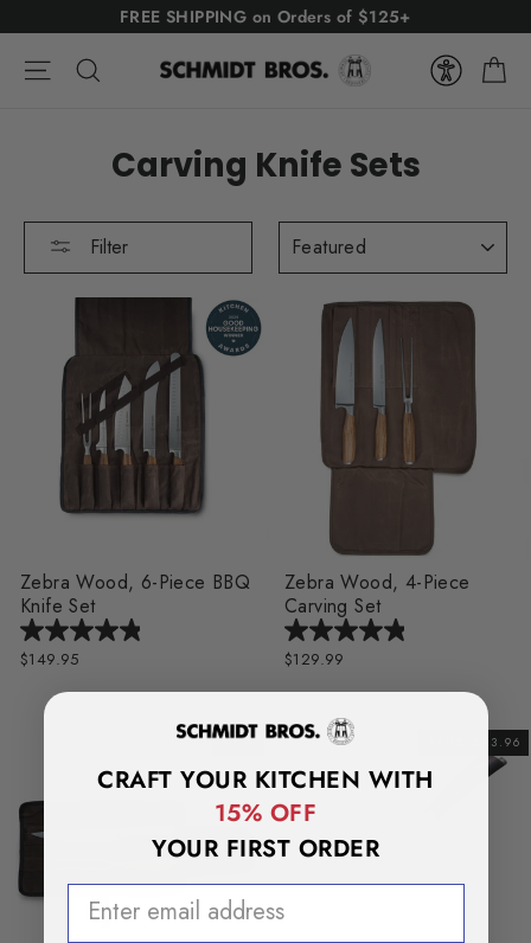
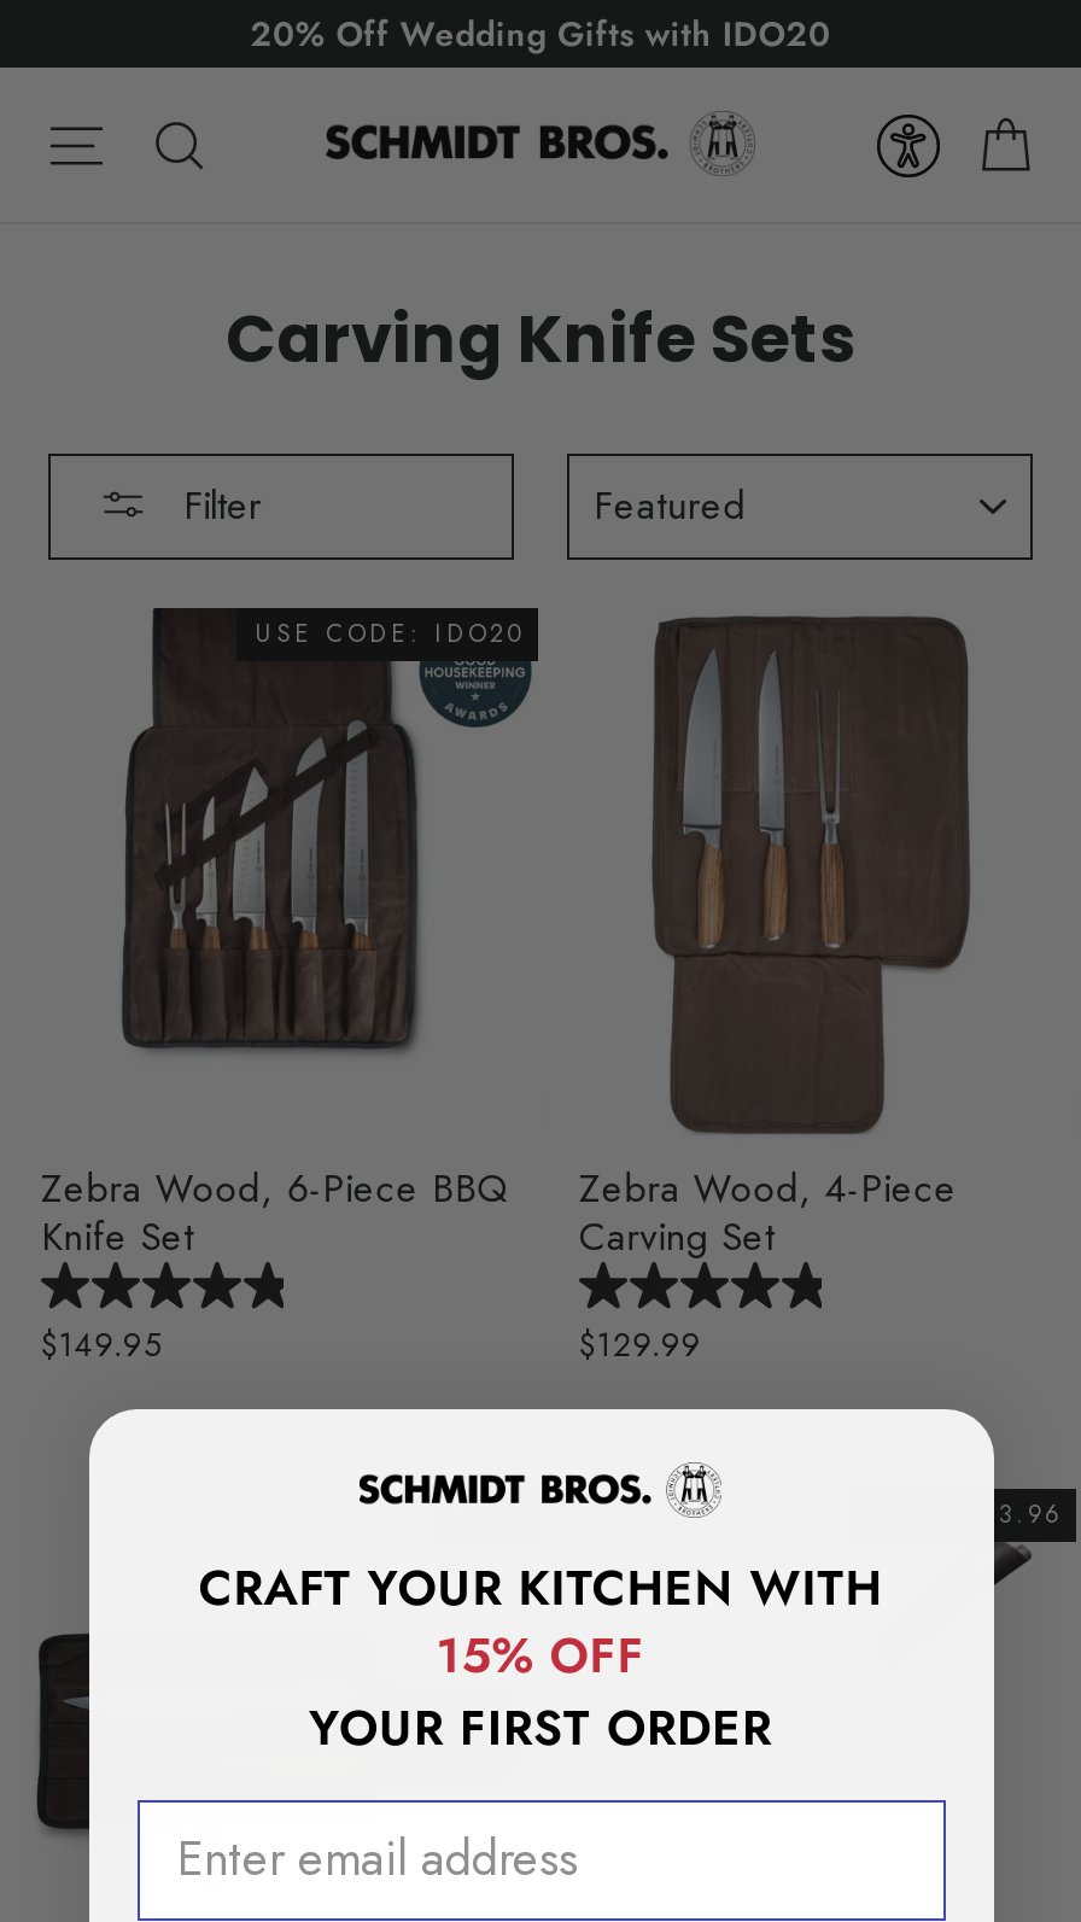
[120,5,411,28] FREE SHIPPING on Orders of $125+ -> [250,10,831,58] 20% Off Wedding Gifts with IDO20
none -> [256,615,524,652] USE CODE: IDO20

